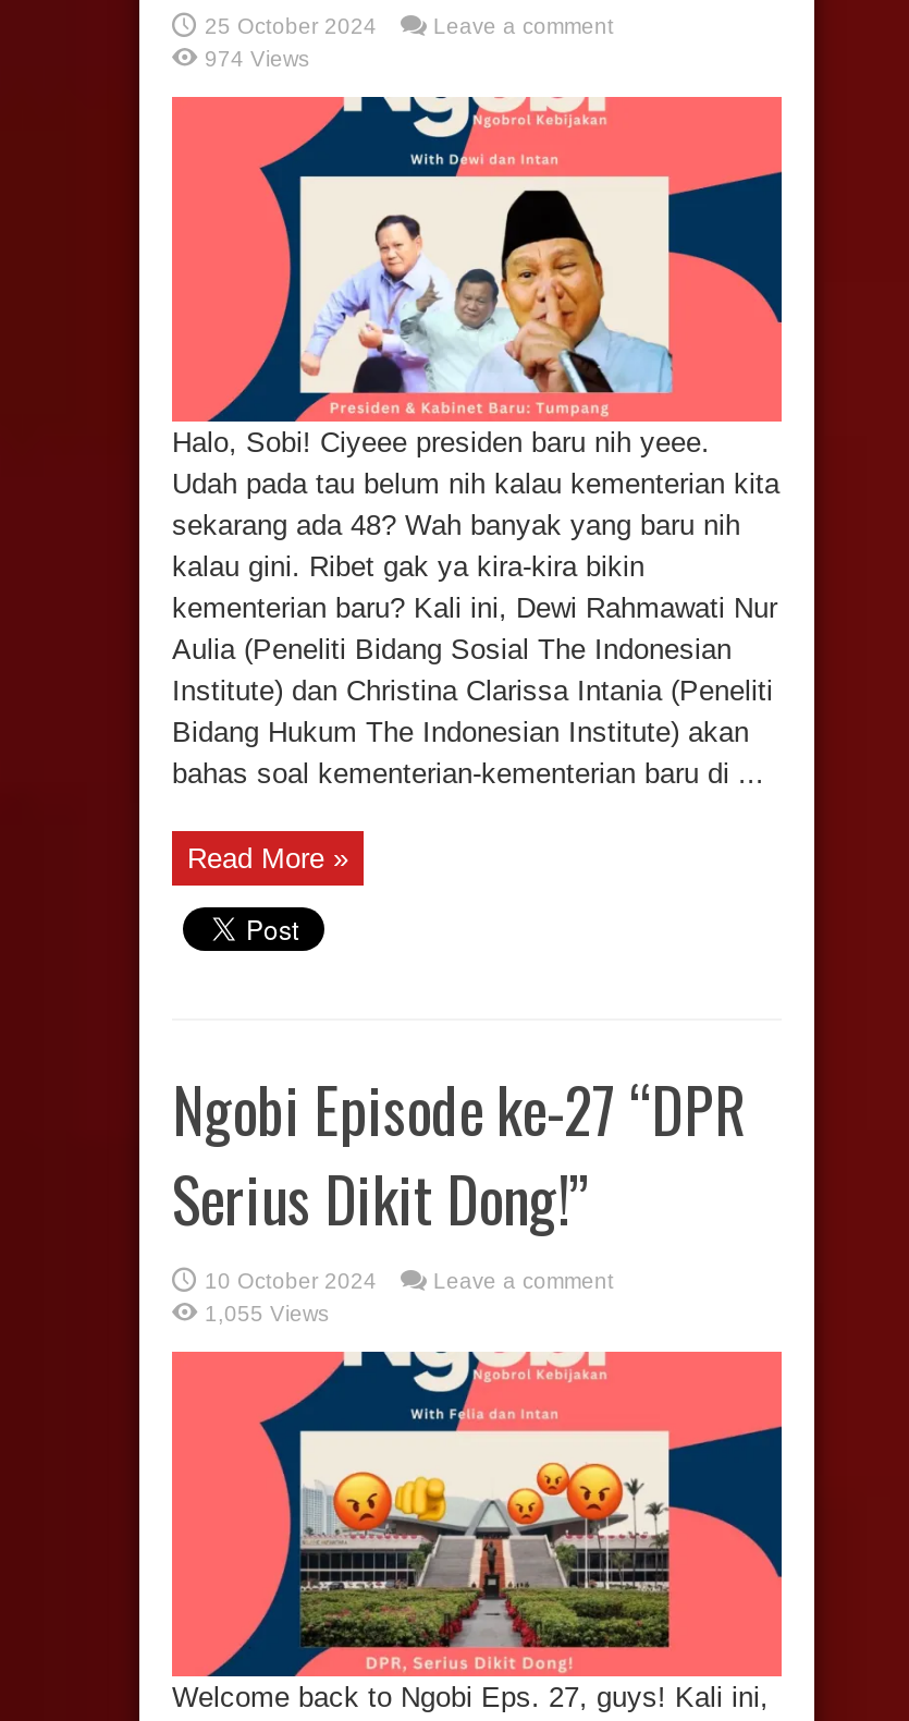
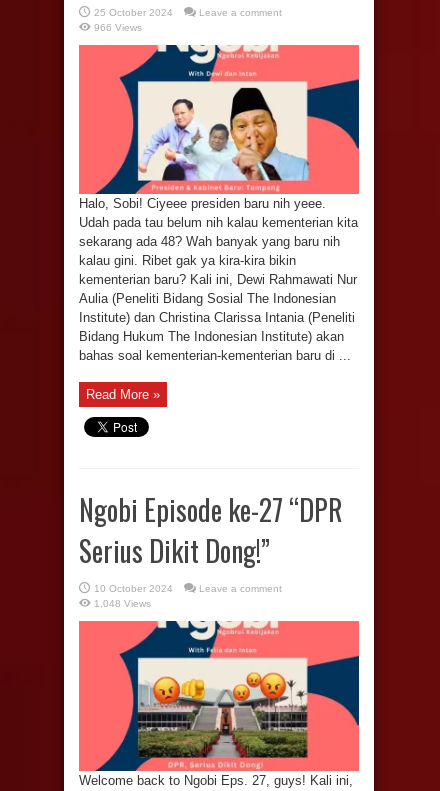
[205,47,309,71] 974 Views -> [94,22,142,33] 966 Views
[205,1302,329,1326] 1,055 Views -> [94,598,151,609] 1,048 Views

